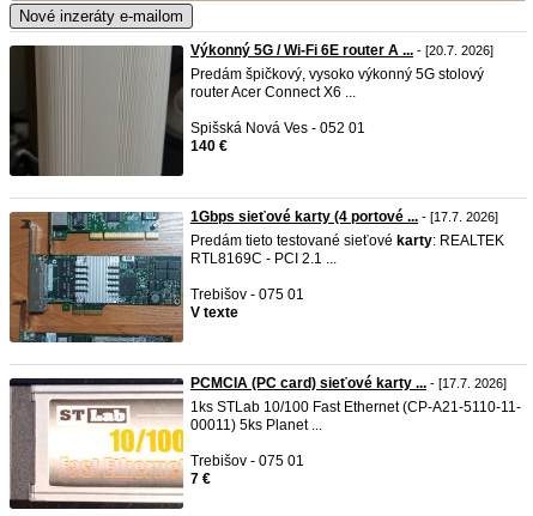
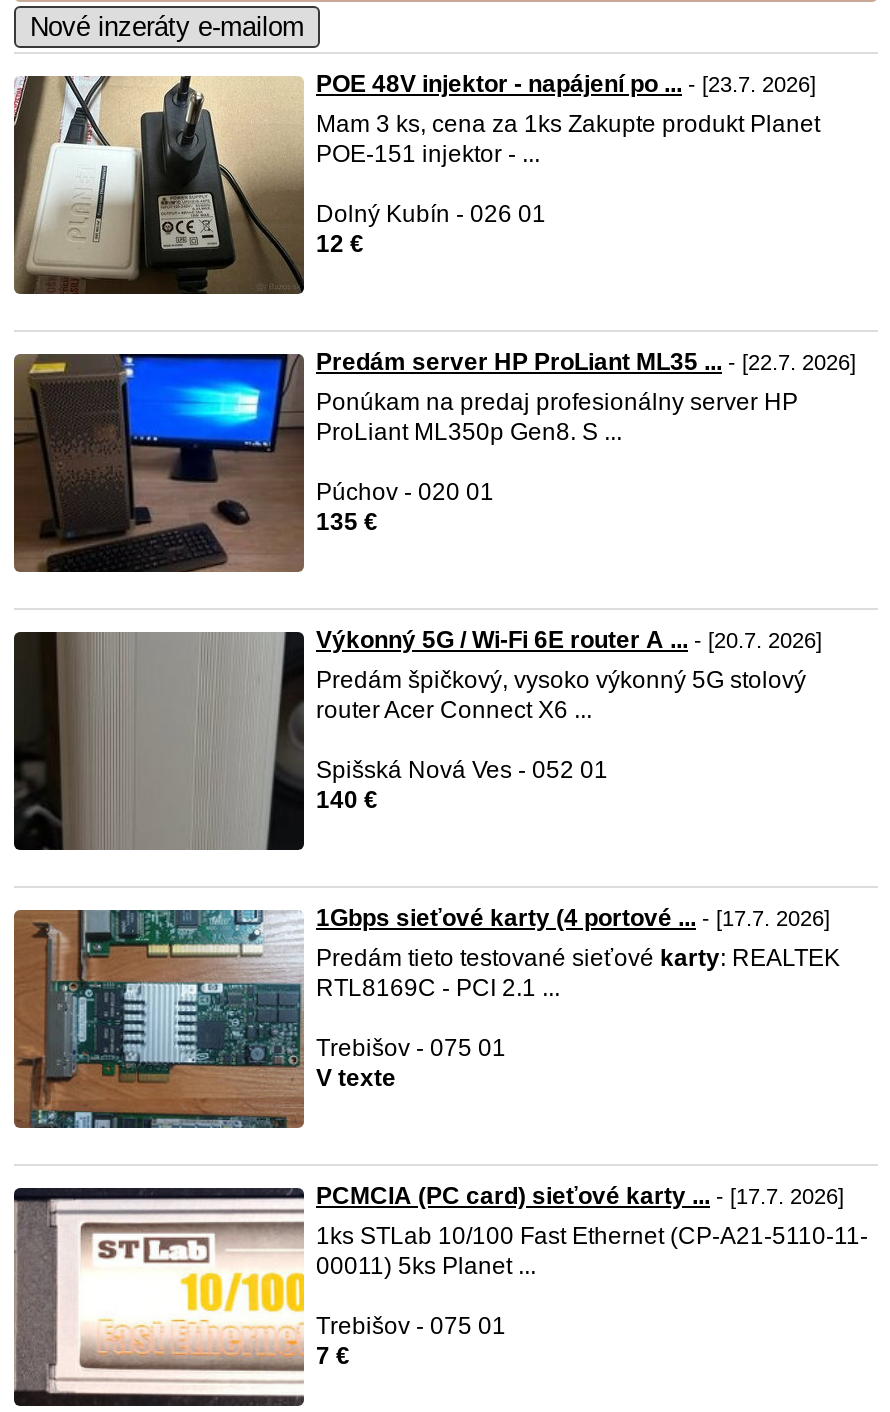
none -> [12,70,820,294] [image] | POE 48V injektor - napájení po ... - [23.7. 2026] | Mam 3 ks, cena za 1ks Zakupte produkt Planet | POE-151 injektor - ... | Dolný Kubín - 026 01 | 12 €
none -> [14,348,856,572] [image] | Predám server HP ProLiant ML35 ... - [22.7. 2026] | Ponúkam na predaj profesionálny server HP | ProLiant ML350p Gen8. S ... | Púchov - 020 01 | 135 €

